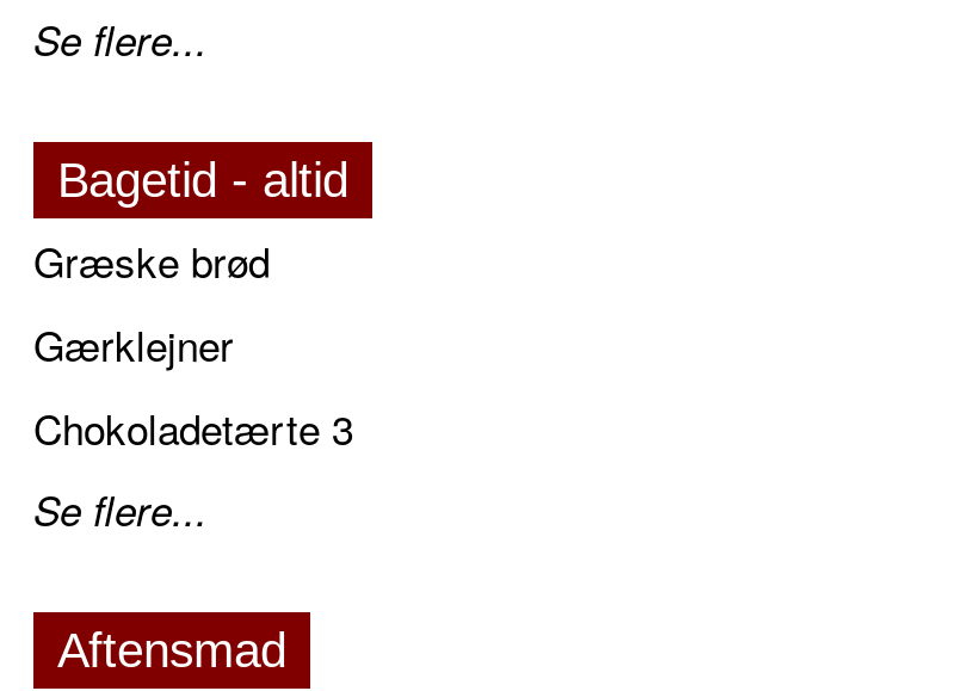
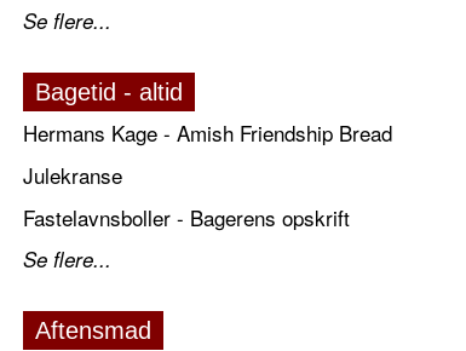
[33,231,353,458] Græske brød | Gærklejner | Chokoladetærte 3 -> [23,118,392,233] Hermans Kage - Amish Friendship Bread | Julekranse | Fastelavnsboller - Bagerens opskrift

